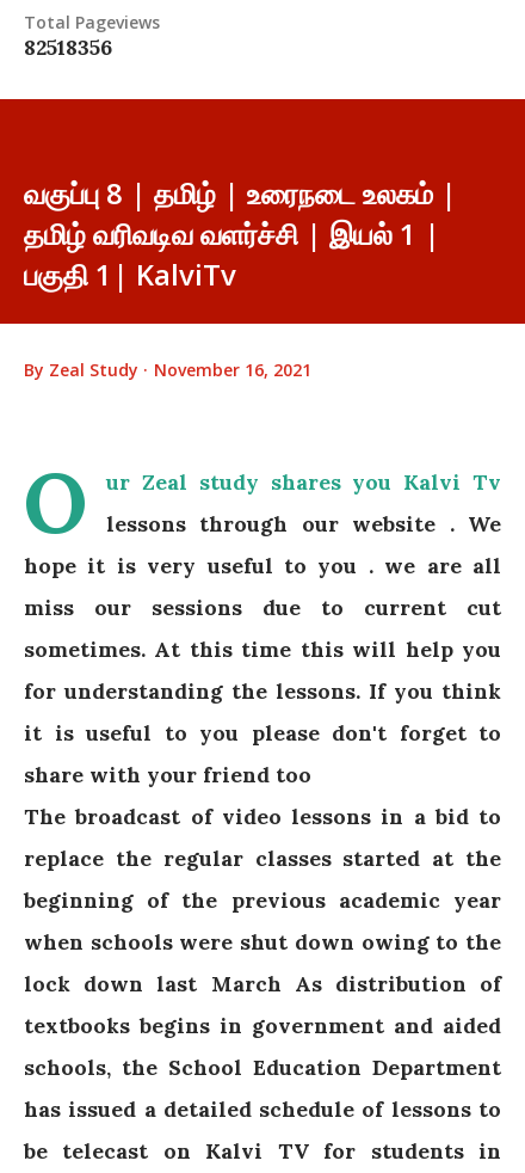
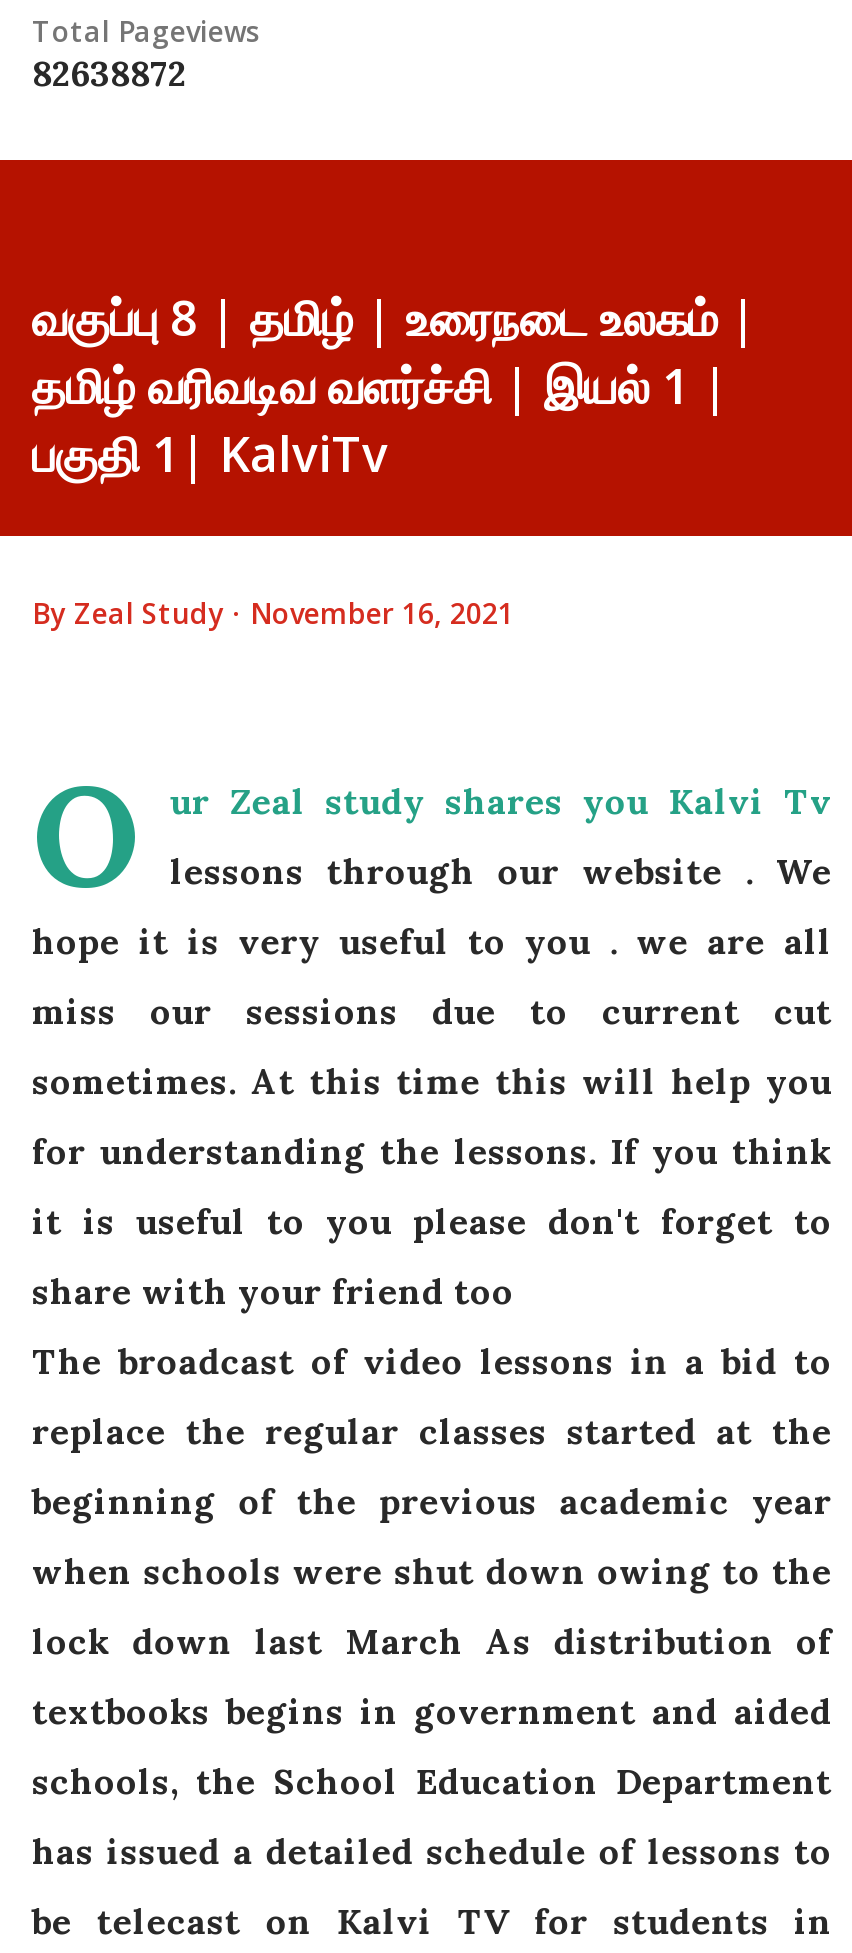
[24,33,112,61] 82518356 -> [32,50,186,96] 82638872

